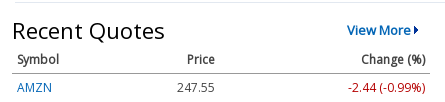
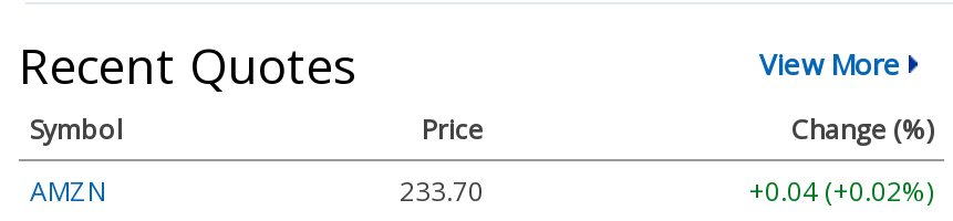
[177,78,215,95] 247.55 -> [400,171,484,209] 233.70
[348,78,425,95] -2.44 (-0.99%) -> [749,171,933,209] +0.04 (+0.02%)

